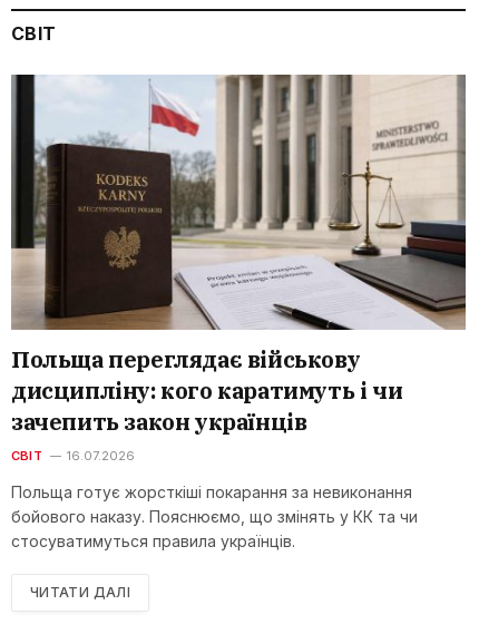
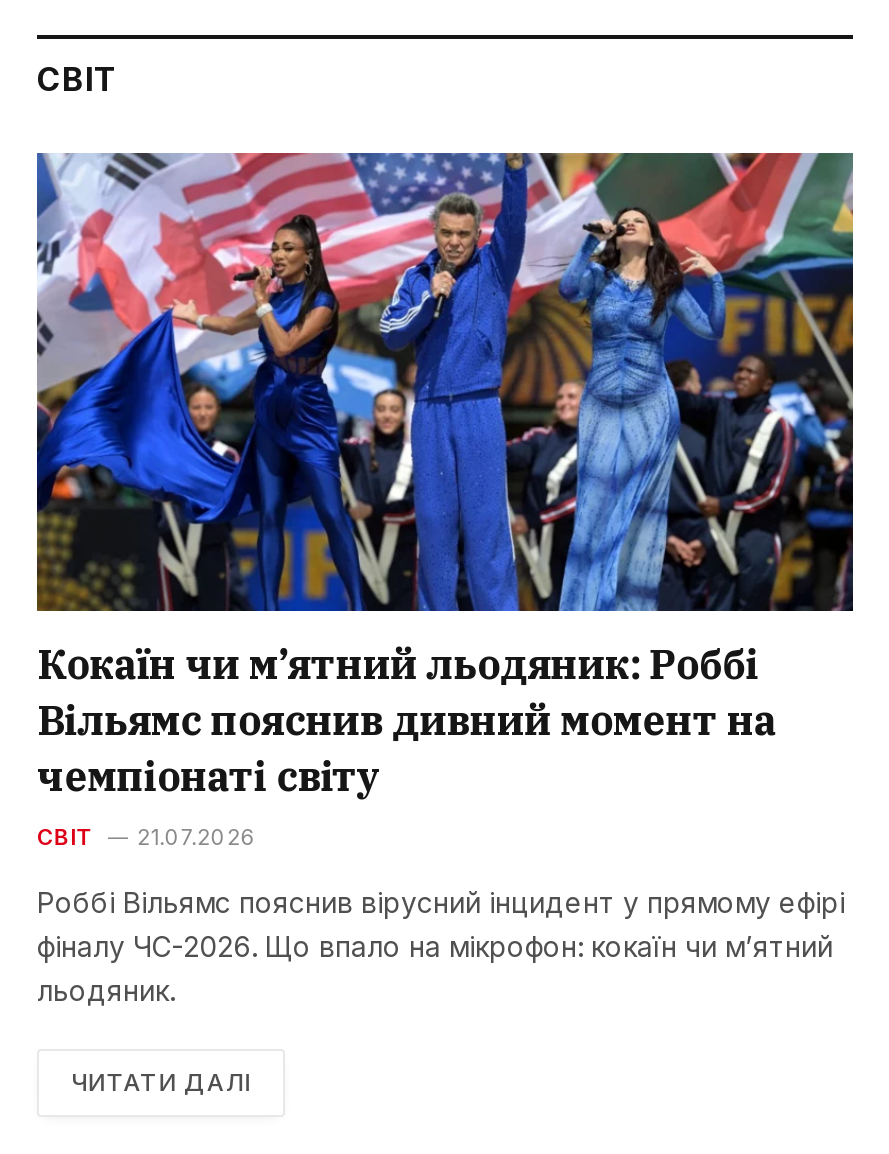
[10,74,467,437] [image] | Польща переглядає військову | дисципліну: кого каратимуть і чи | зачепить закон українців -> [35,151,855,803] [image] | Кокаїн чи м’ятний льодяник: Роббі | Вільямс пояснив дивний момент на | чемпіонаті світу
[11,448,135,464] СВІТ 16.07.2026 -> [37,823,257,851] СВІТ 21.07.2026
[11,482,418,550] Польща готує жорсткіші покарання за невиконання | бойового наказу. Пояснюємо, що змінять у КК та чи | стосуватимуться правила українців. -> [37,885,845,1007] Роббі Вільямс пояснив вірусний інцидент у прямому ефірі | фіналу ЧС-2026. Що впало на мікрофон: кокаїн чи м’ятний | льодяник.

